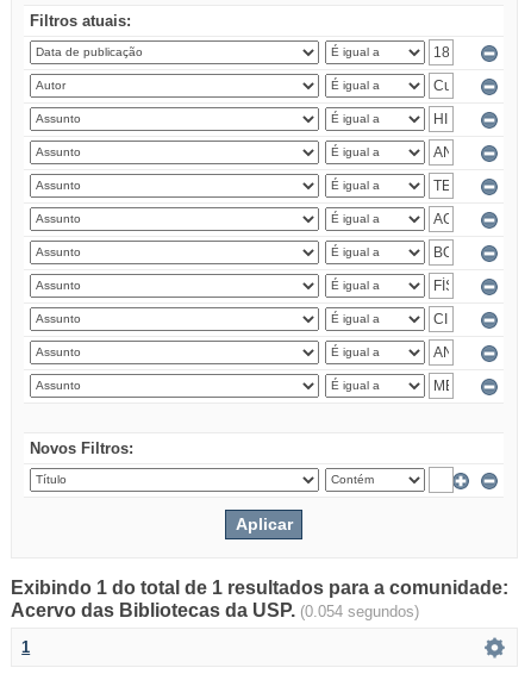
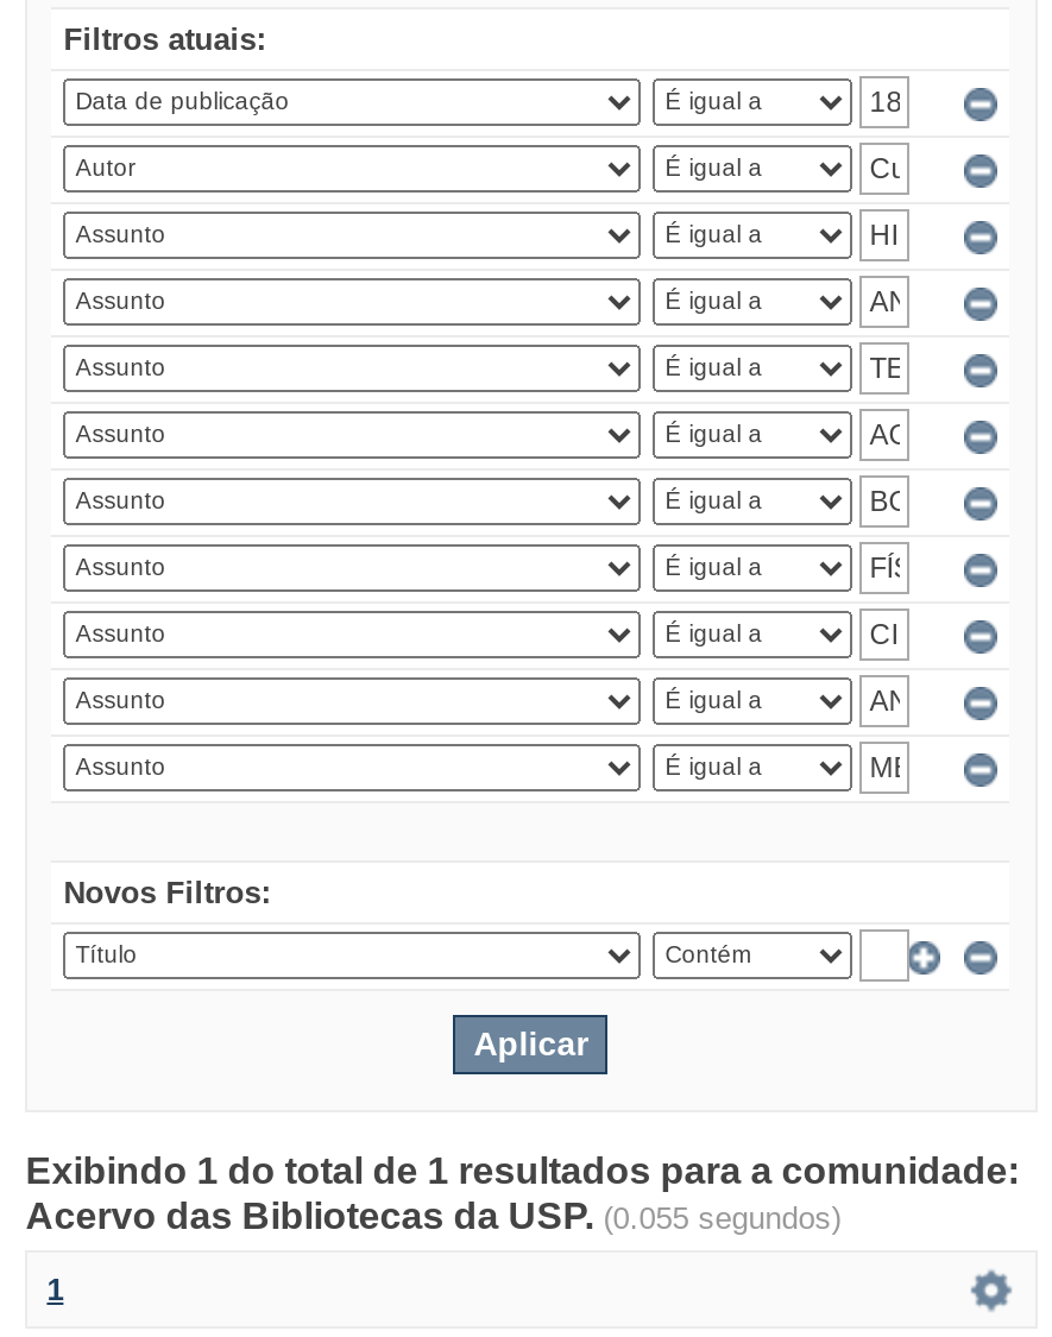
[11,600,419,620] Acervo das Bibliotecas da USP. (0.054 segundos) -> [25,1196,841,1236] Acervo das Bibliotecas da USP. (0.055 segundos)

